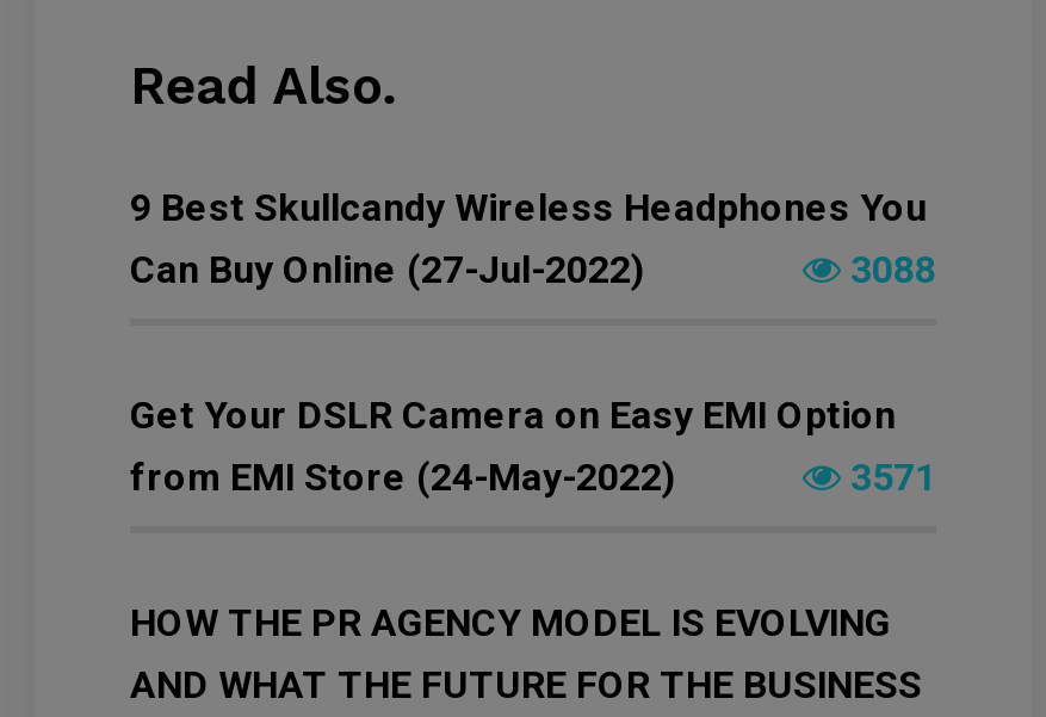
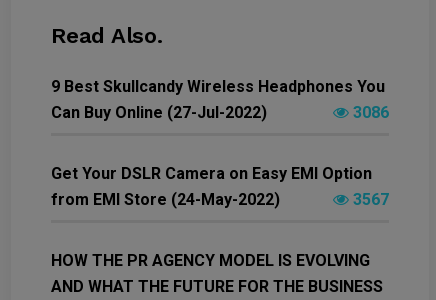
[841,246,936,291] 3088 -> [349,102,389,121] 3086
[841,453,936,499] 3571 -> [349,189,389,208] 3567

